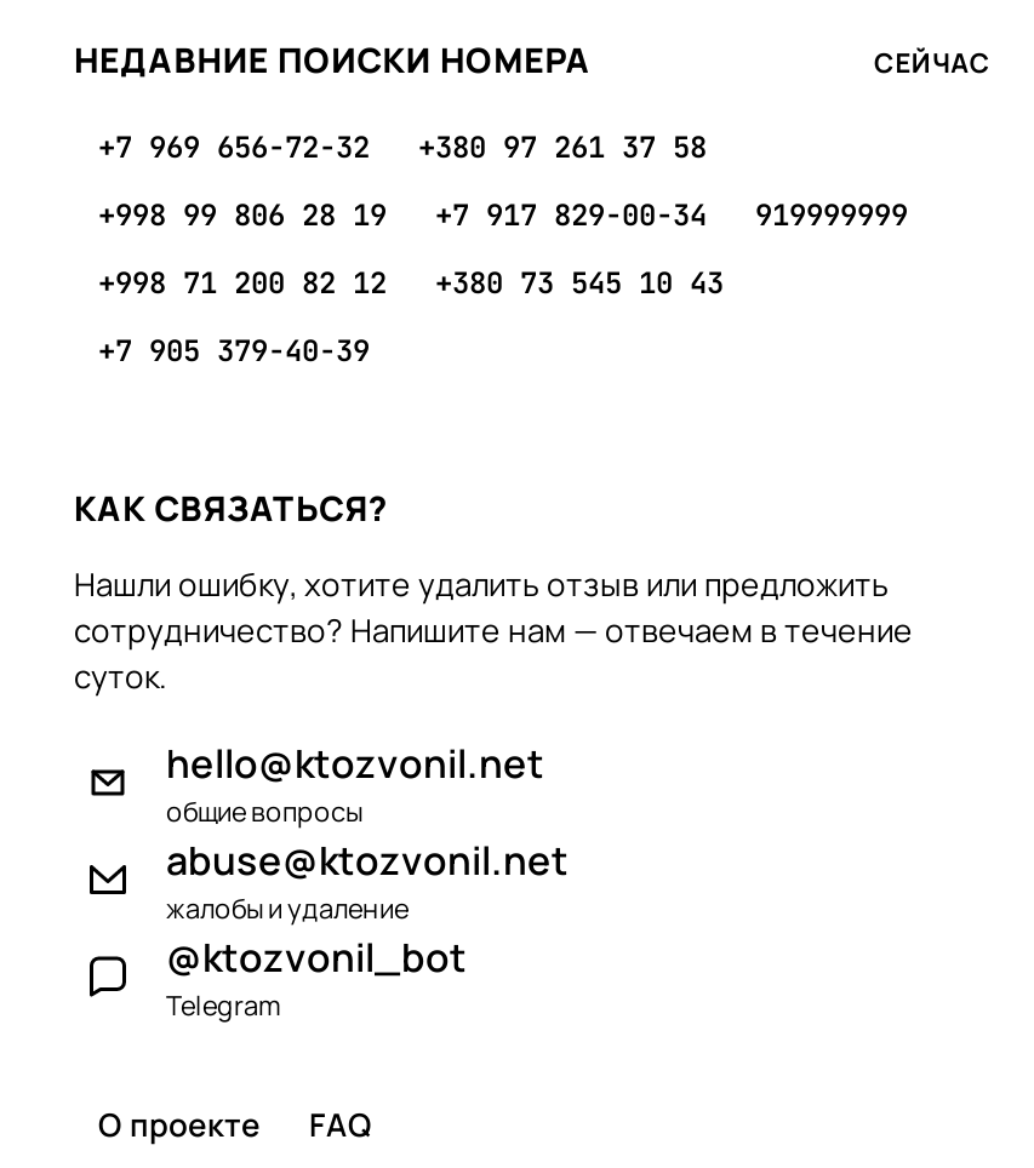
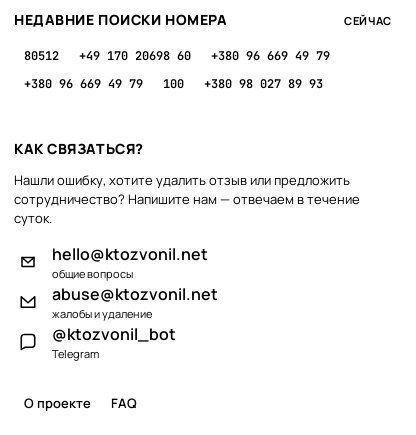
[98,128,908,371] +7 969 656-72-32 | +380 97 261 37 58 | +998 99 806 28 19 | +7 917 829-00-34 | 919999999 | +998 71 200 82 12 | +380 73 545 10 43 | +7 905 379-40-39 -> [24,48,330,92] 80512 | +49 170 20698 60 | +380 96 669 49 79 | +380 96 669 49 79 | 100 | +380 98 027 89 93

